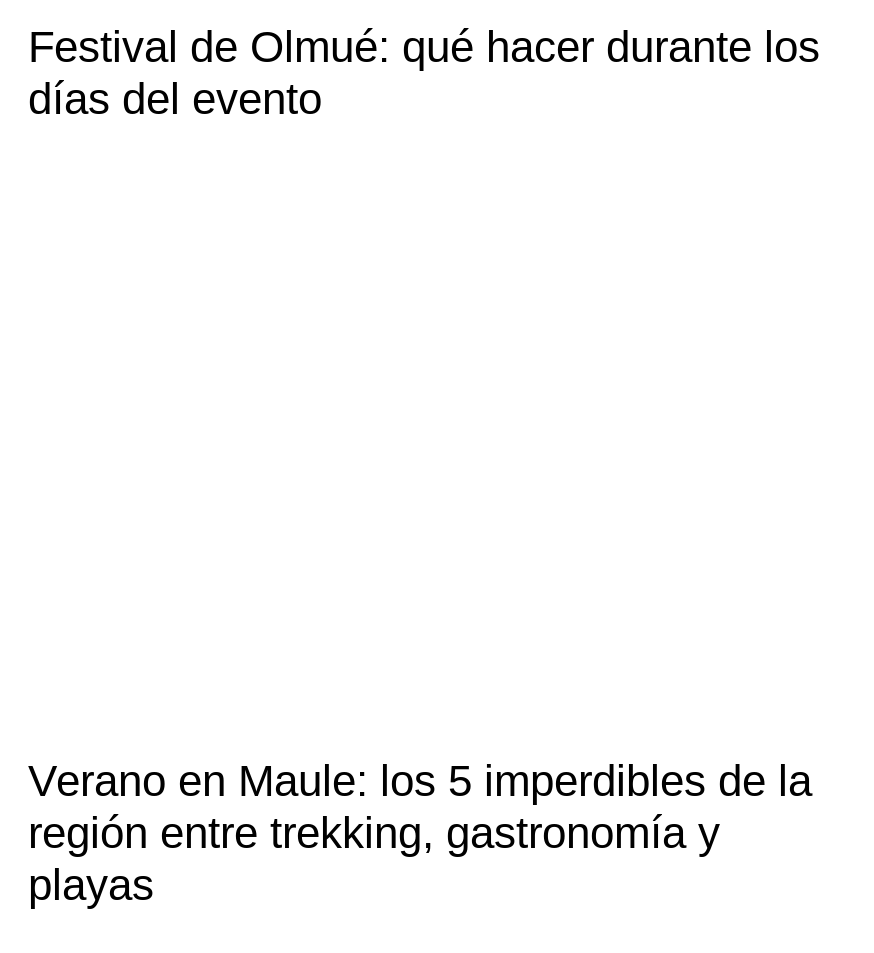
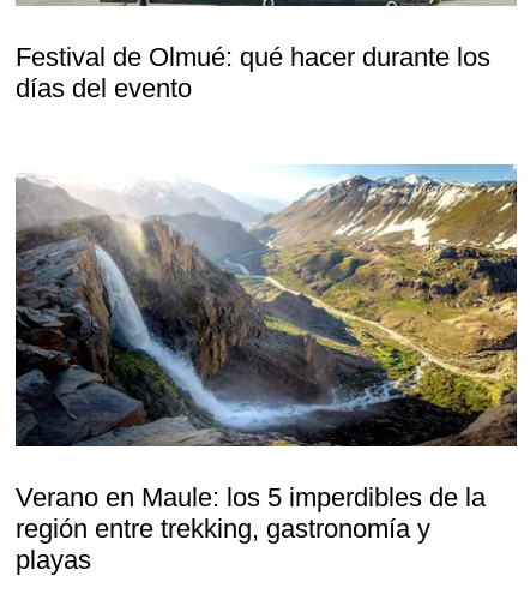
none -> [14,163,518,448] [image]

